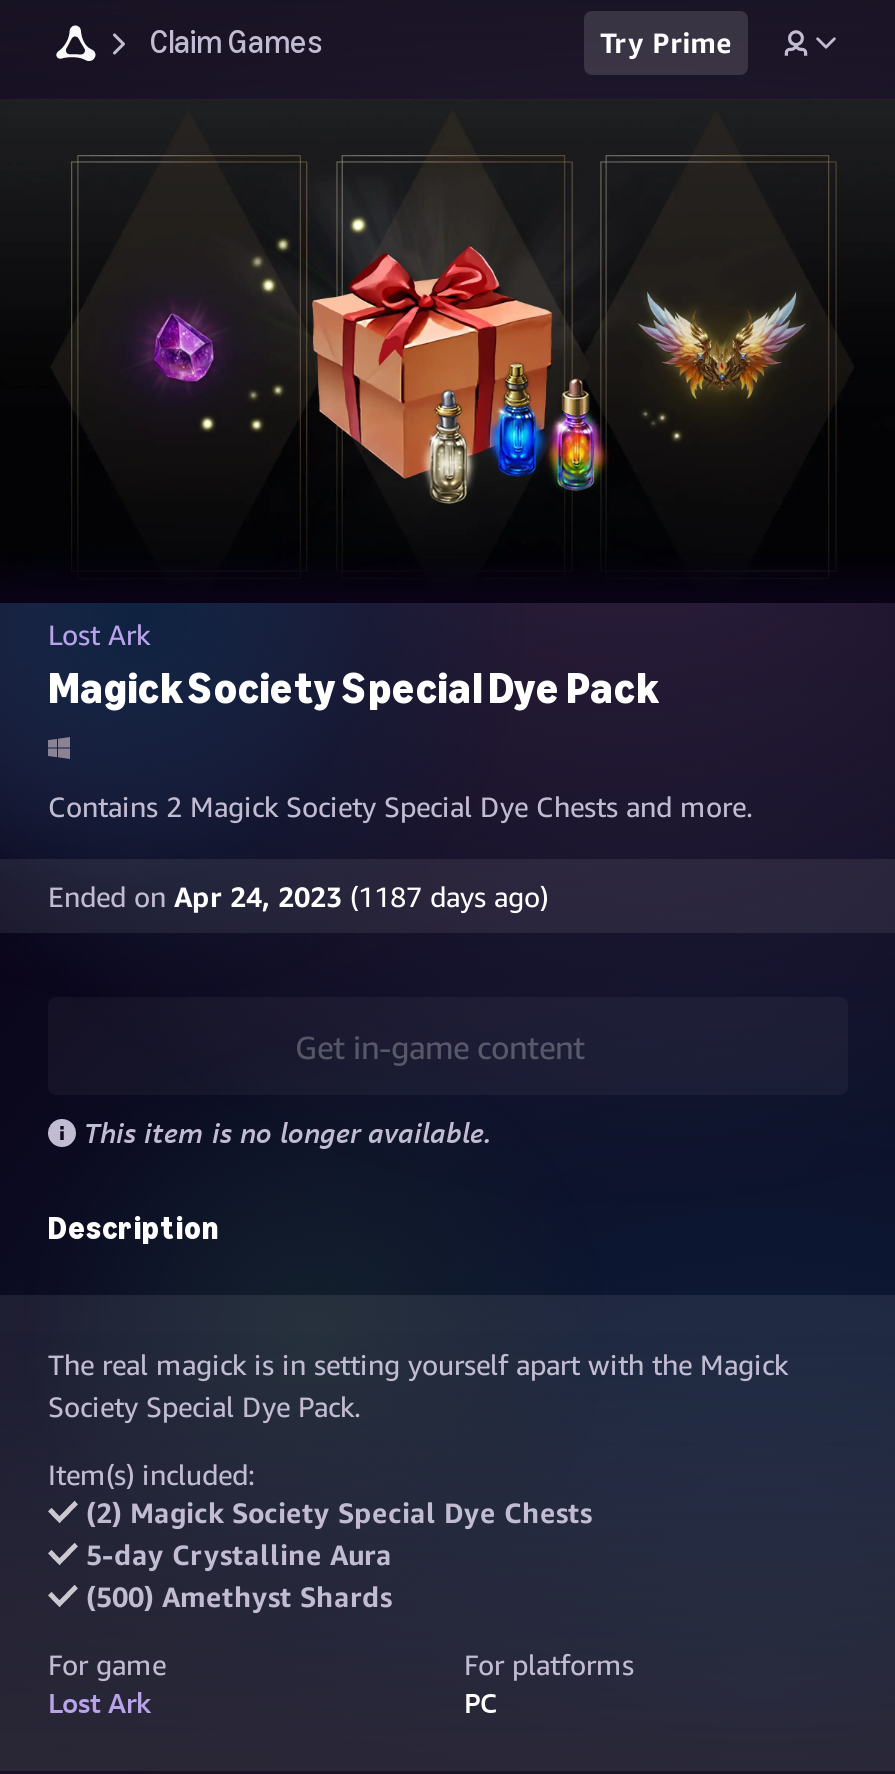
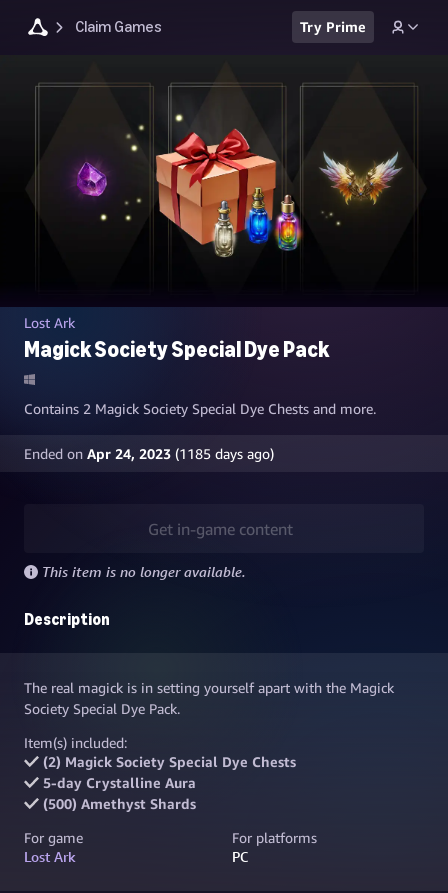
[48,879,548,913] Ended on Apr 24, 2023 (1187 days ago) -> [24,445,274,462] Ended on Apr 24, 2023 (1185 days ago)

